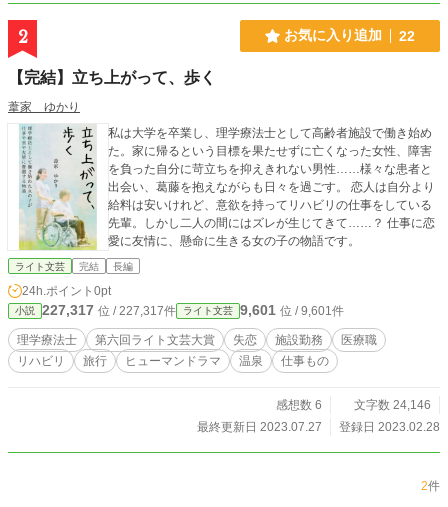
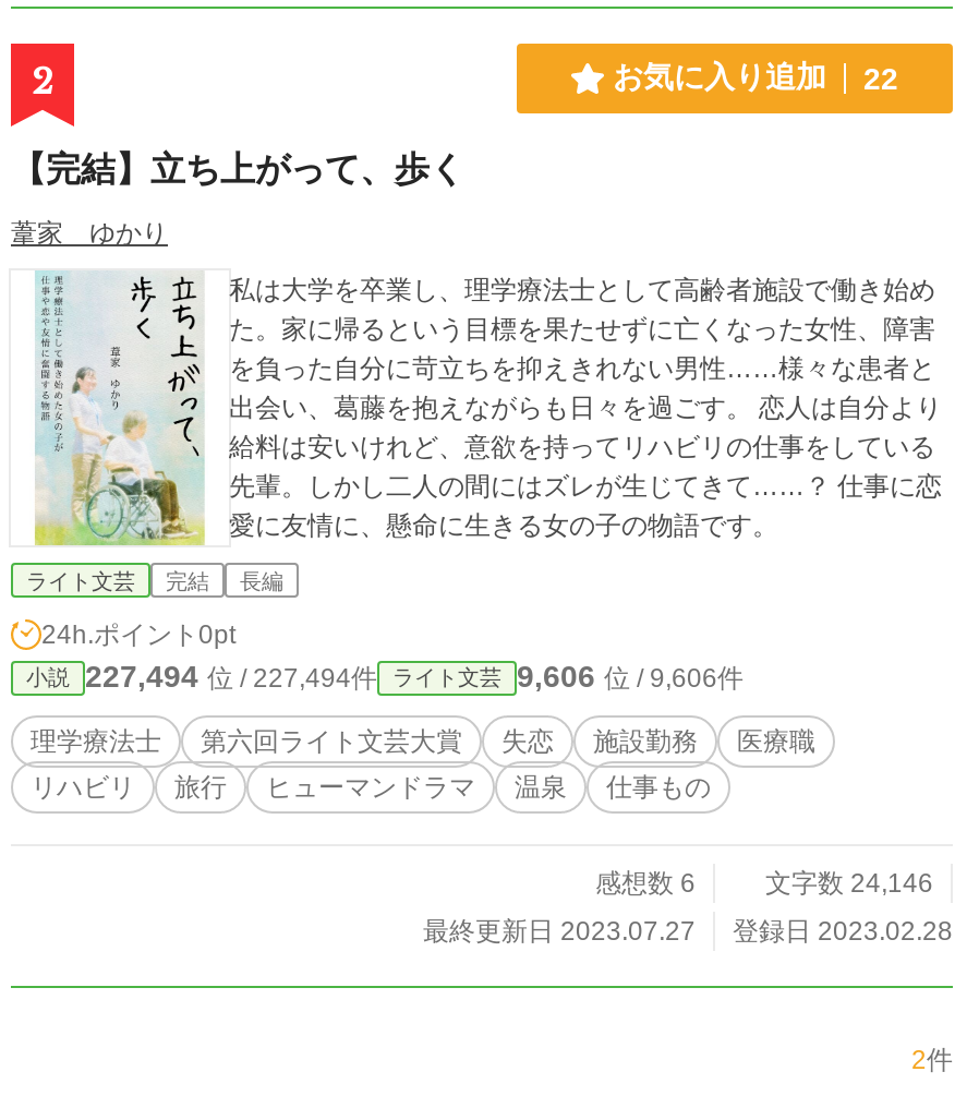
[42,302,176,318] 227,317位 / 227,317件 -> [85,659,377,694] 227,494位 / 227,494件
[240,302,344,318] 9,601位 / 9,601件 -> [517,659,744,694] 9,606位 / 9,606件

